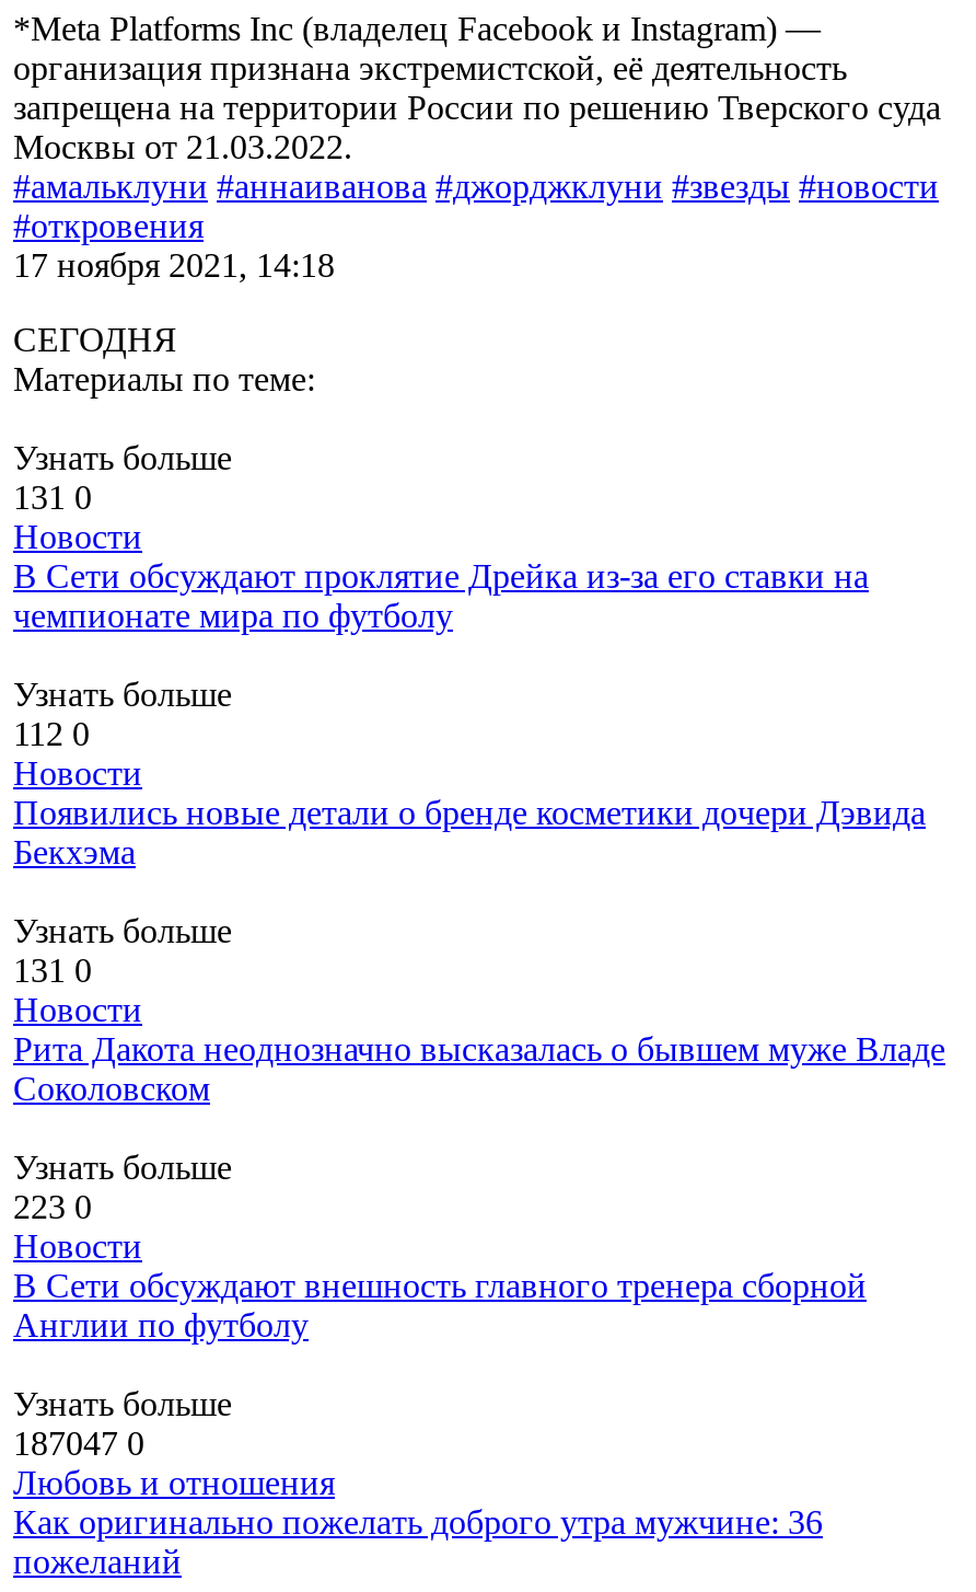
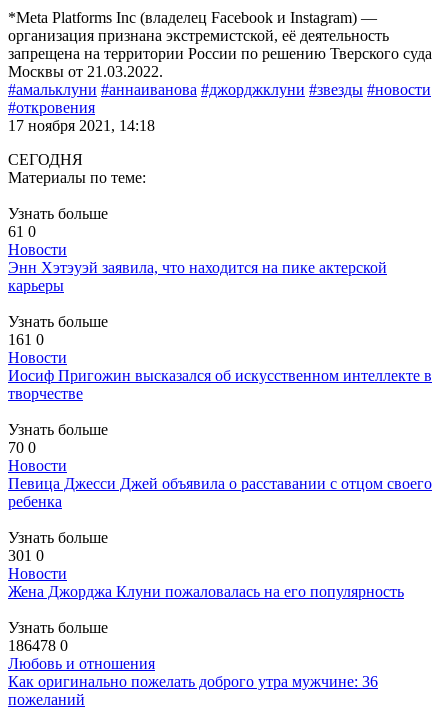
[13,478,92,515] 131 0 -> [8,223,36,240] 61 0
[13,557,869,634] В Сети обсуждают проклятие Дрейка из-за его ставки на | чемпионате мира по футболу -> [8,259,387,294] Энн Хэтэуэй заявила, что находится на пике актерской | карьеры
[13,715,90,752] 112 0 -> [8,331,44,348] 161 0
[13,793,926,870] Появились новые детали о бренде косметики дочери Дэвида | Бекхэма -> [8,367,432,402] Иосиф Пригожин высказался об искусственном интеллекте в | творчестве
[13,951,92,988] 131 0 -> [8,439,36,456] 70 0
[13,1030,945,1107] Рита Дакота неоднозначно высказалась о бывшем муже Владе | Соколовском -> [8,475,432,510] Певица Джесси Джей объявила о расставании с отцом своего | ребенка
[13,1188,92,1225] 223 0 -> [8,547,44,564] 301 0
[13,1266,867,1343] В Сети обсуждают внешность главного тренера сборной | Англии по футболу -> [8,583,404,600] Жена Джорджа Клуни пожаловалась на его популярность
[13,1424,144,1461] 187047 0 -> [8,637,68,654] 186478 0

